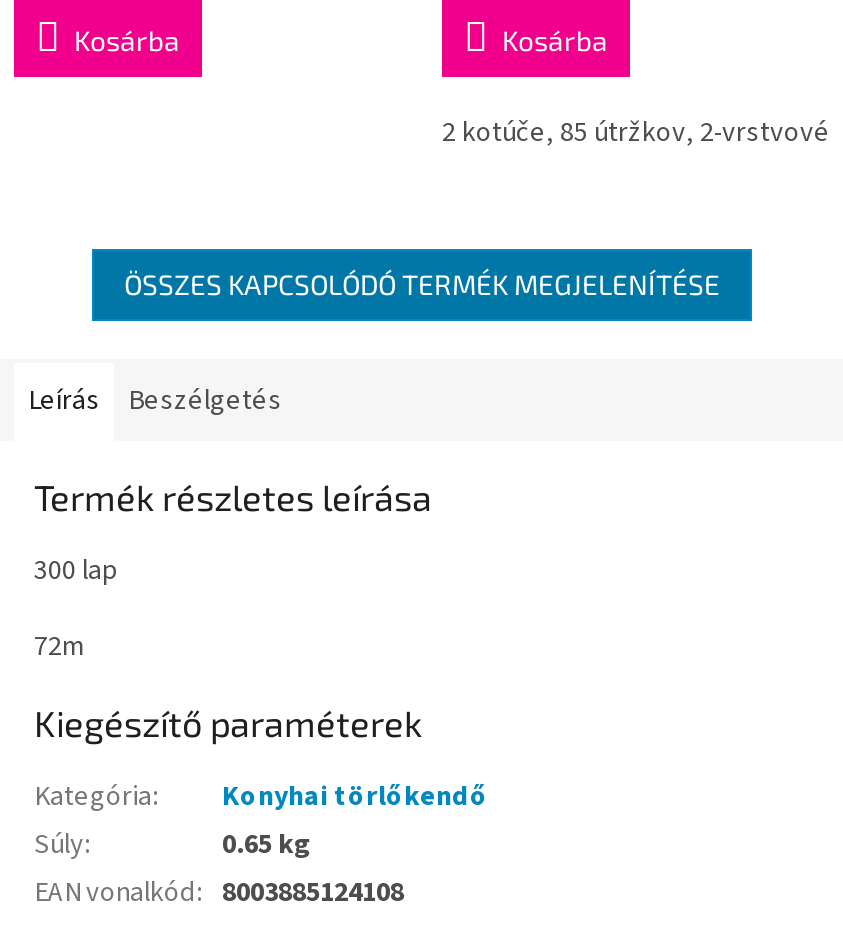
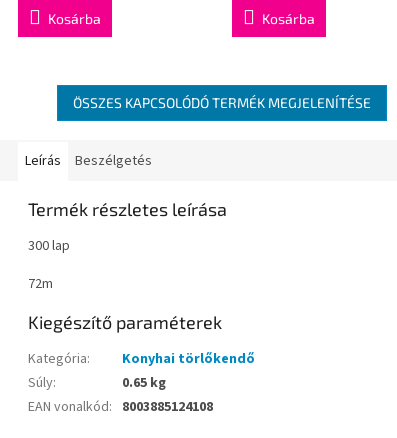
[442,112,830,152] 2 kotúče, 85 útržkov, 2-vrstvové -> none

